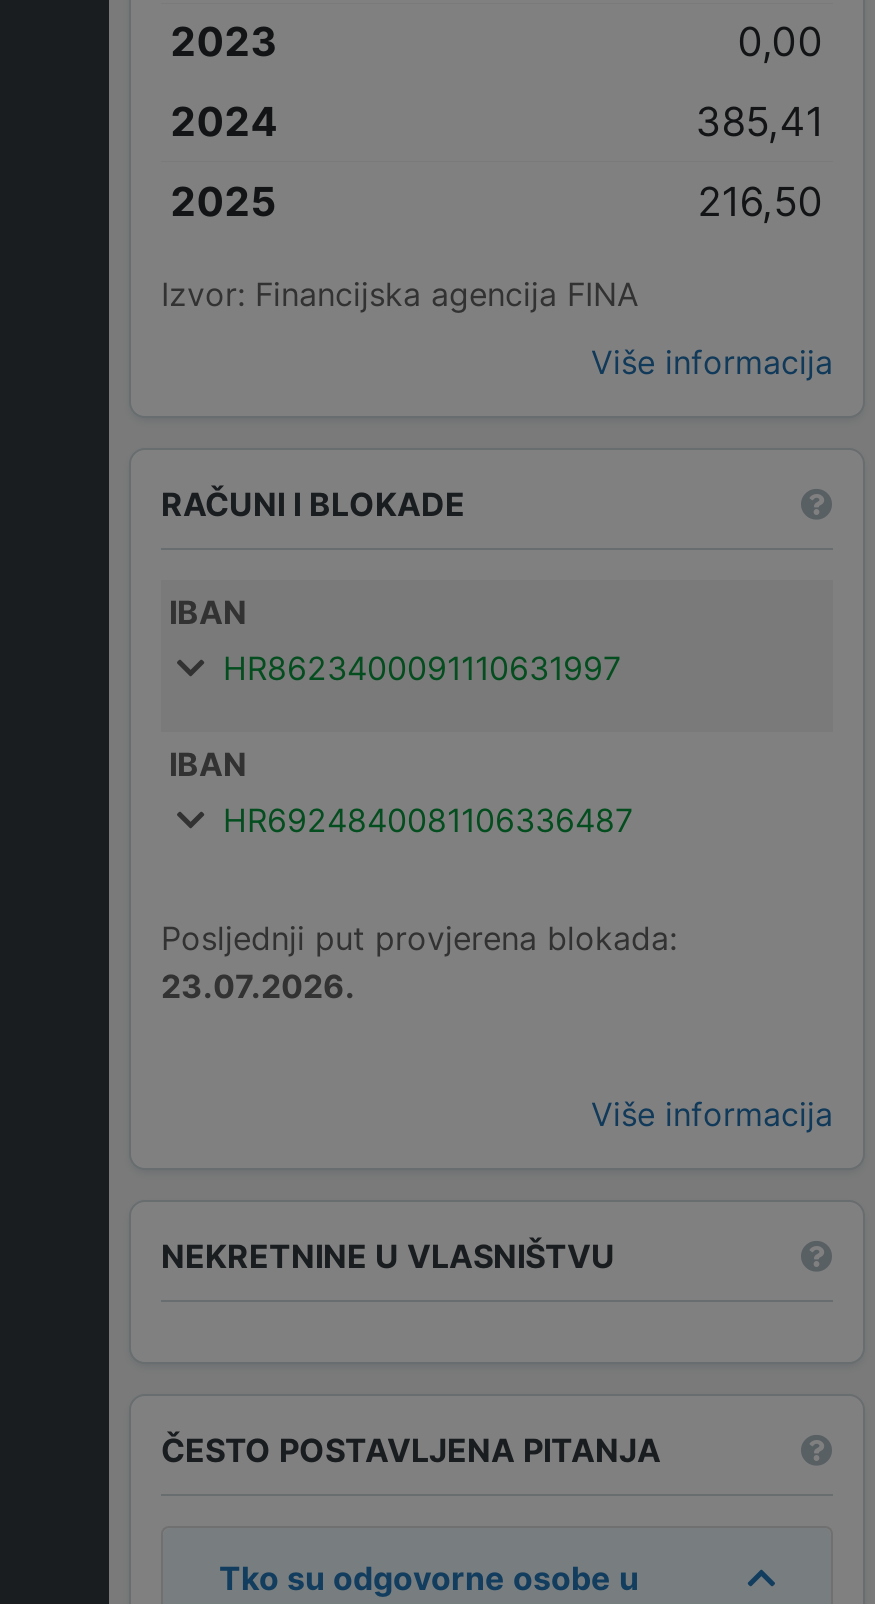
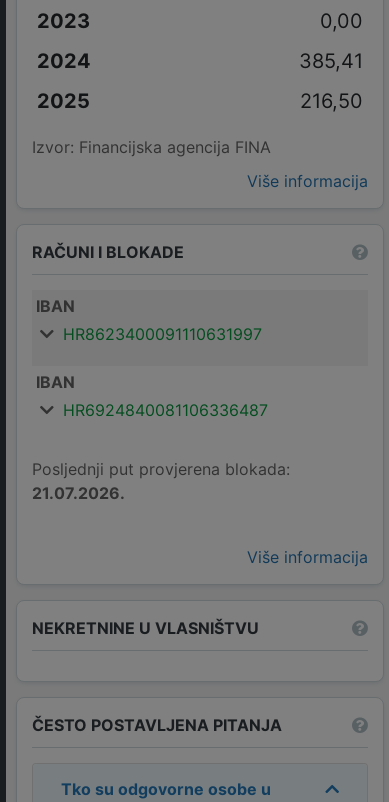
[161,966,355,1006] 23.07.2026. -> [32,483,125,503] 21.07.2026.

